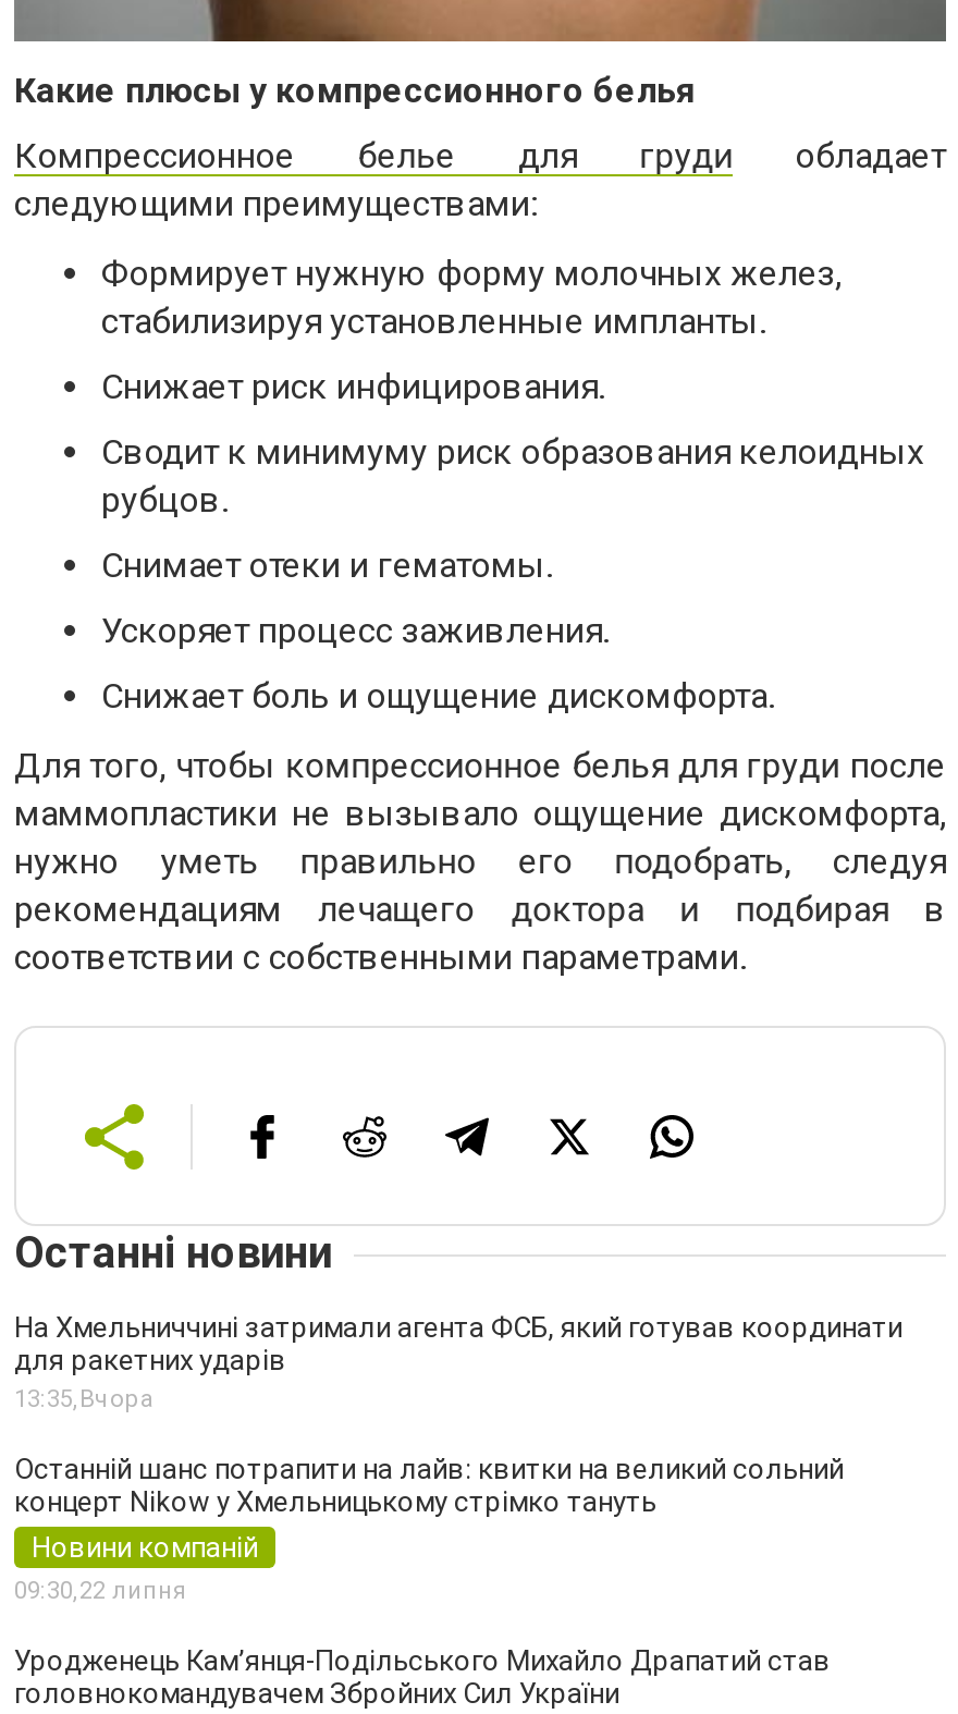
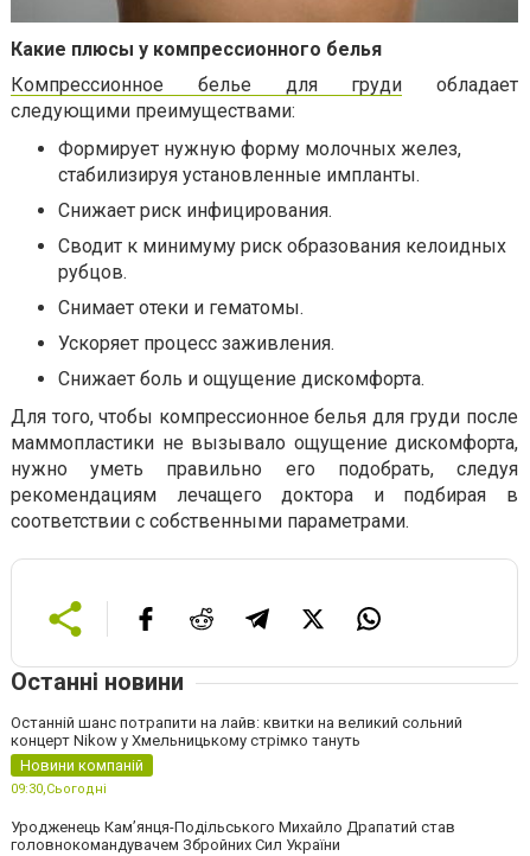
[14,1311,902,1413] На Хмельниччині затримали агента ФСБ, який готував координати | для ракетних ударів | 13:35, Вчора -> none
[14,1577,186,1605] 09:30,22 липня -> [11,781,107,797] 09:30,Сьогодні

